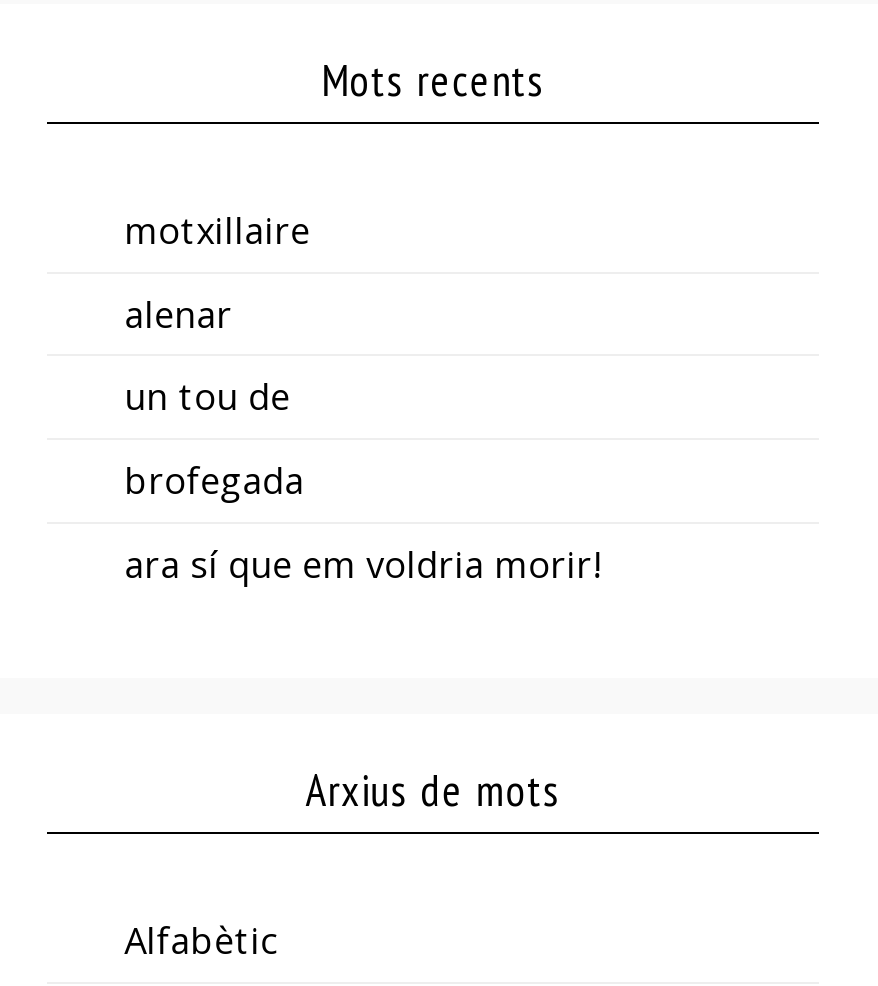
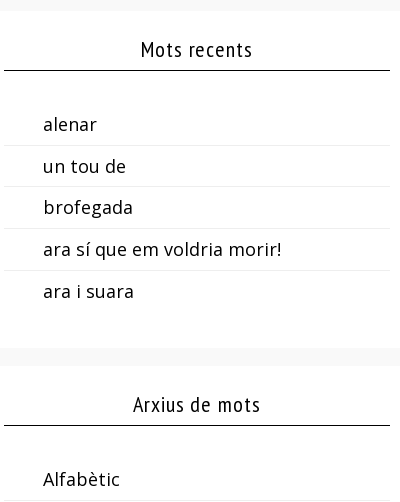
[124,206,310,254] motxillaire -> none
moved [124,289,600,588] -> [43,112,281,261]: alenar | un tou de | brofegada | ara sí que em voldria morir!
none -> [43,279,134,303] ara i suara

